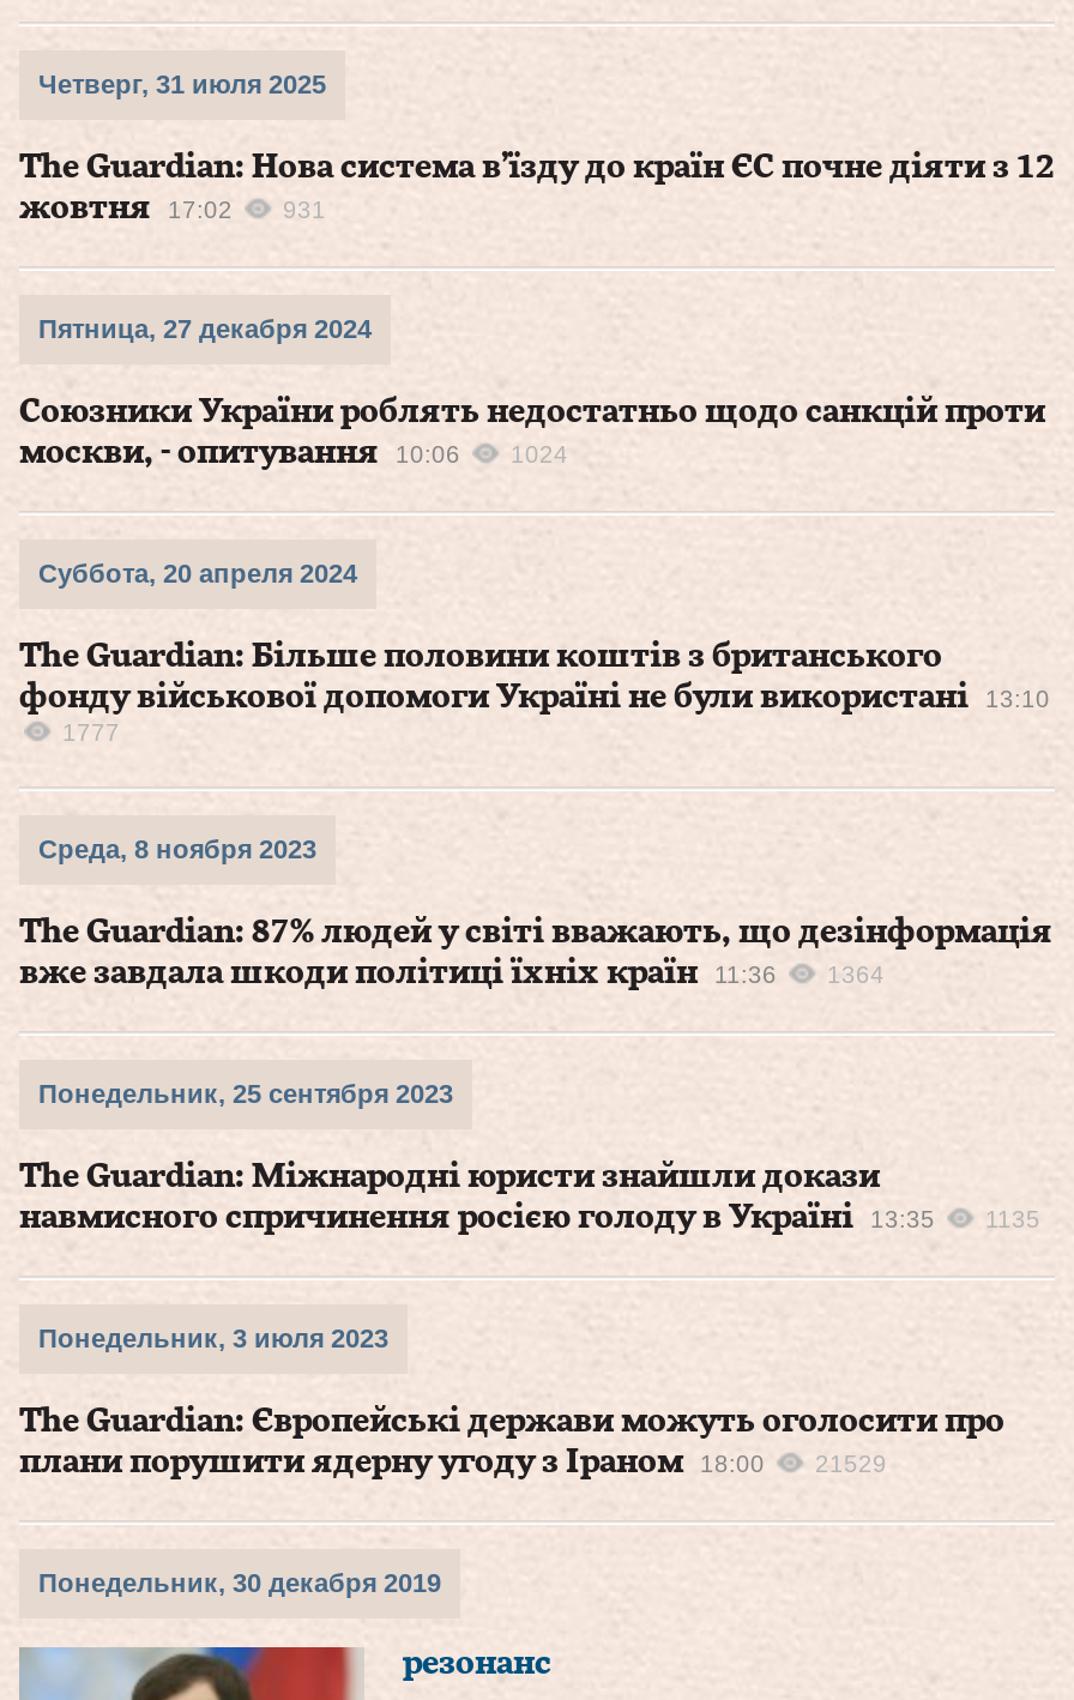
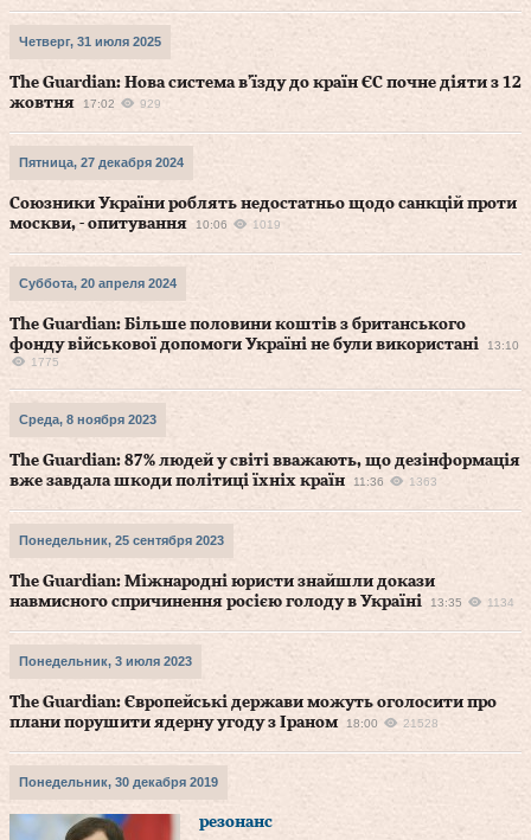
[19,192,326,225] жовтня 17:02 931 -> [9,95,161,111] жовтня 17:02 929
[19,436,568,470] москви, - опитування 10:06 1024 -> [9,216,281,232] москви, - опитування 10:06 1019
[62,719,120,746] 1777 -> [31,355,59,368] 1775
[19,957,885,990] вже завдала шкоди політиці їхніх країн 11:36 1364 -> [9,473,437,489] вже завдала шкоди політиці їхніх країн 11:36 1363
[19,1201,1040,1235] навмисного спричинення росією голоду в Україні 13:35 1135 -> [9,594,514,610] навмисного спричинення росією голоду в Україні 13:35 1134
[19,1446,887,1479] плани порушити ядерну угоду з Іраном 18:00 21529 -> [9,714,439,731] плани порушити ядерну угоду з Іраном 18:00 21528

